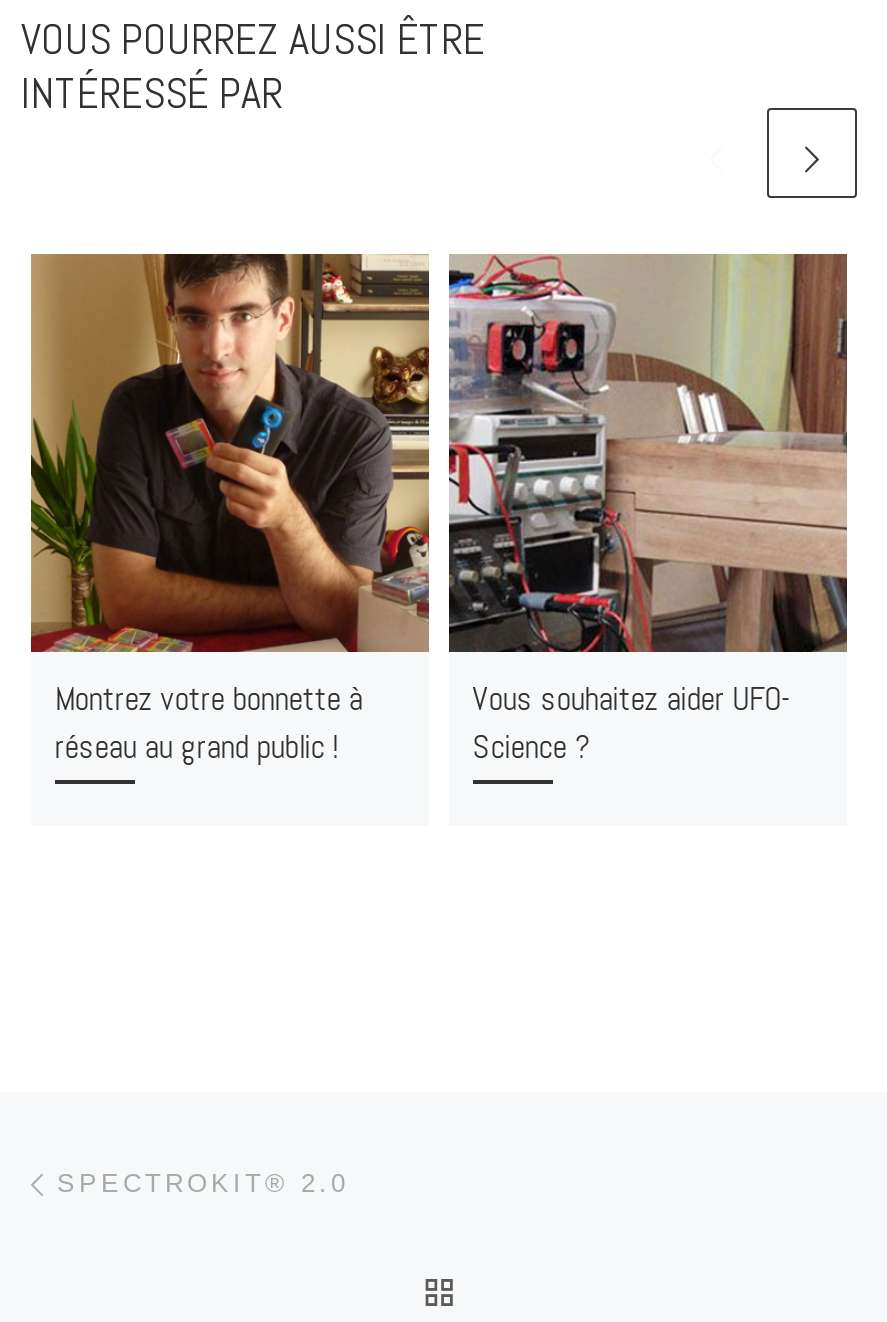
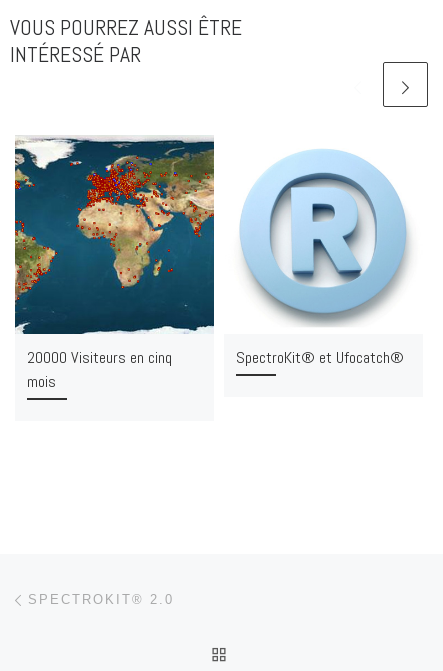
[29,252,431,768] [image] | Montrez votre bonnette à | réseau au grand public ! -> [14,135,215,392] [image] | 20000 Visiteurs en cinq | mois
[447,252,849,768] [image] | Vous souhaitez aider UFO- | Science ? -> [224,135,423,368] [image] | SpectroKit® et Ufocatch®

